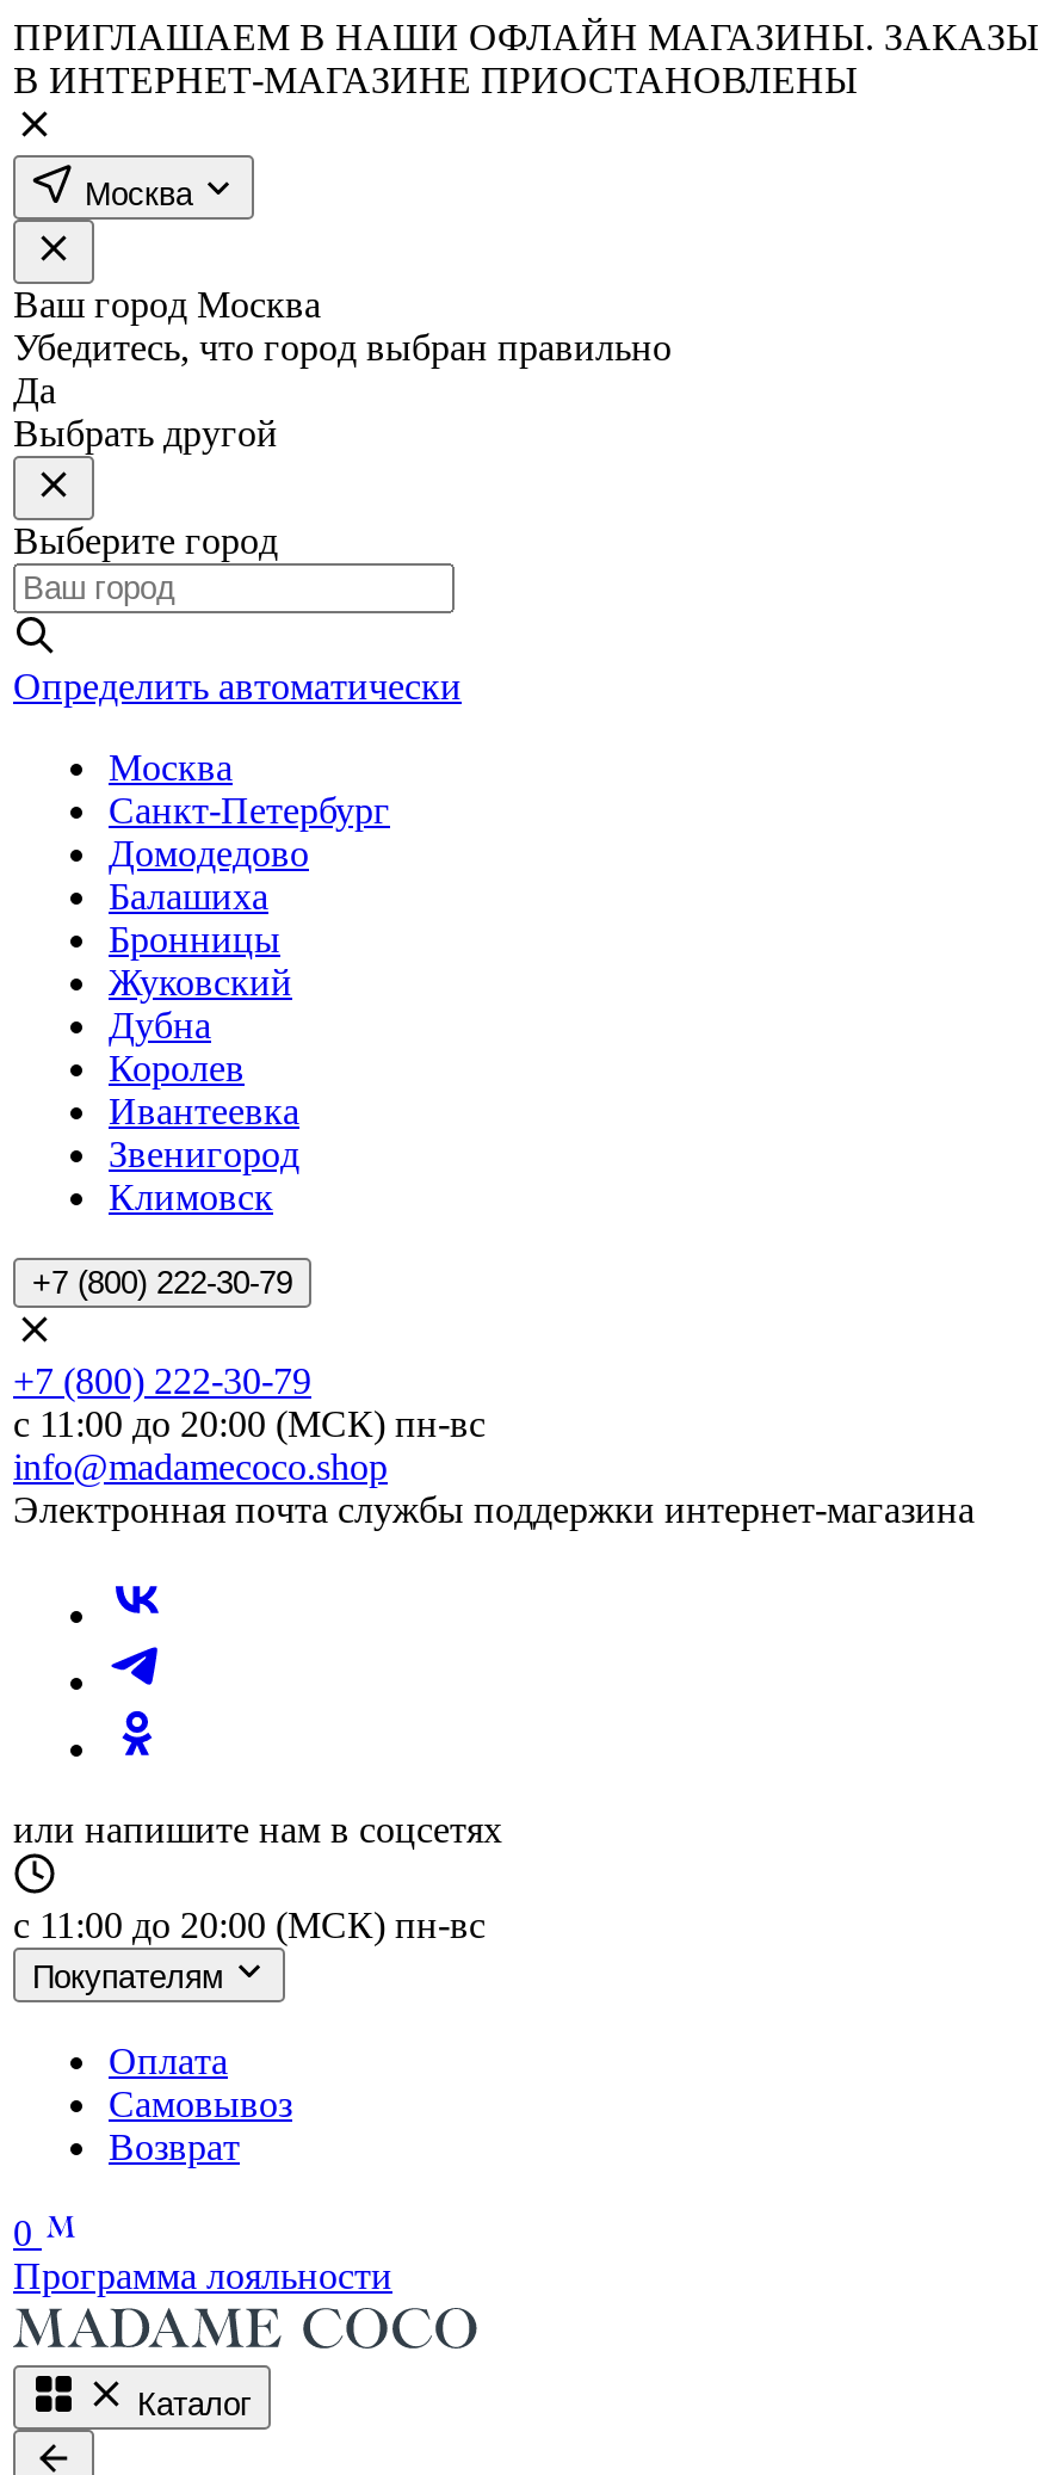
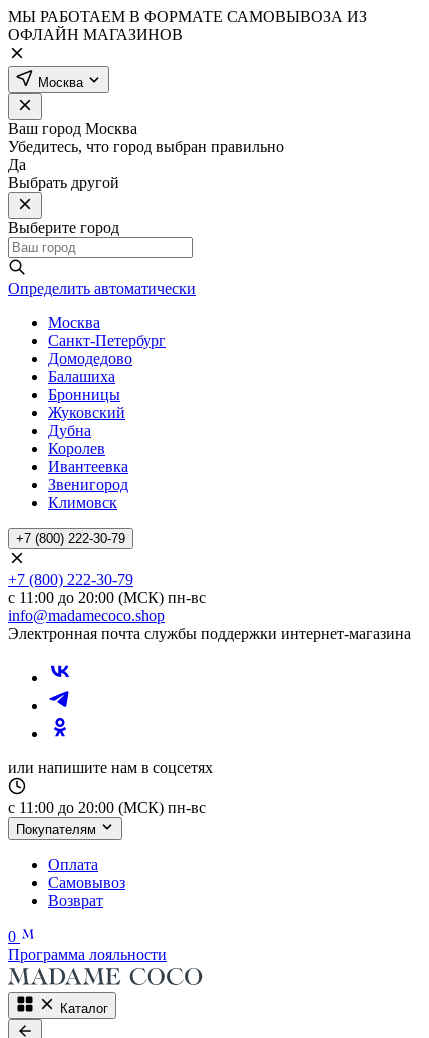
[13,17,1039,100] ПРИГЛАШАЕМ В НАШИ ОФЛАЙН МАГАЗИНЫ. ЗАКАЗЫ | В ИНТЕРНЕТ-МАГАЗИНЕ ПРИОСТАНОВЛЕНЫ -> [8,8,367,43] МЫ РАБОТАЕМ В ФОРМАТЕ САМОВЫВОЗА ИЗ | ОФЛАЙН МАГАЗИНОВ

